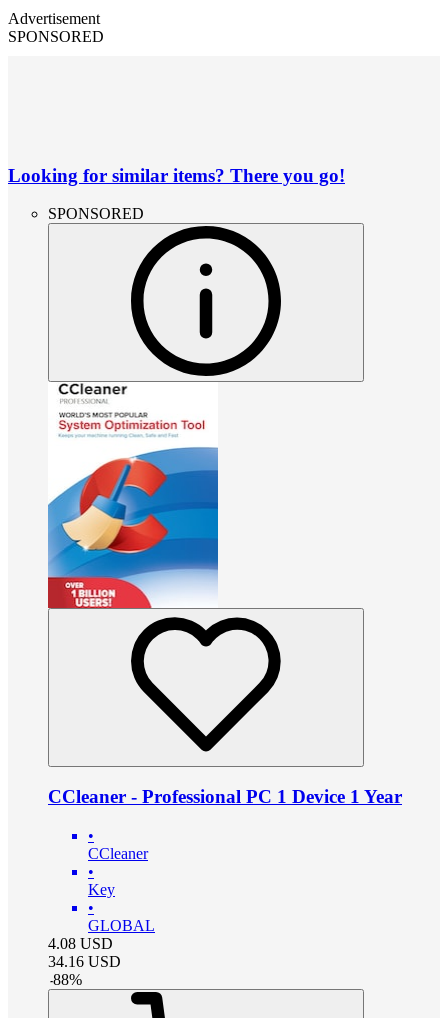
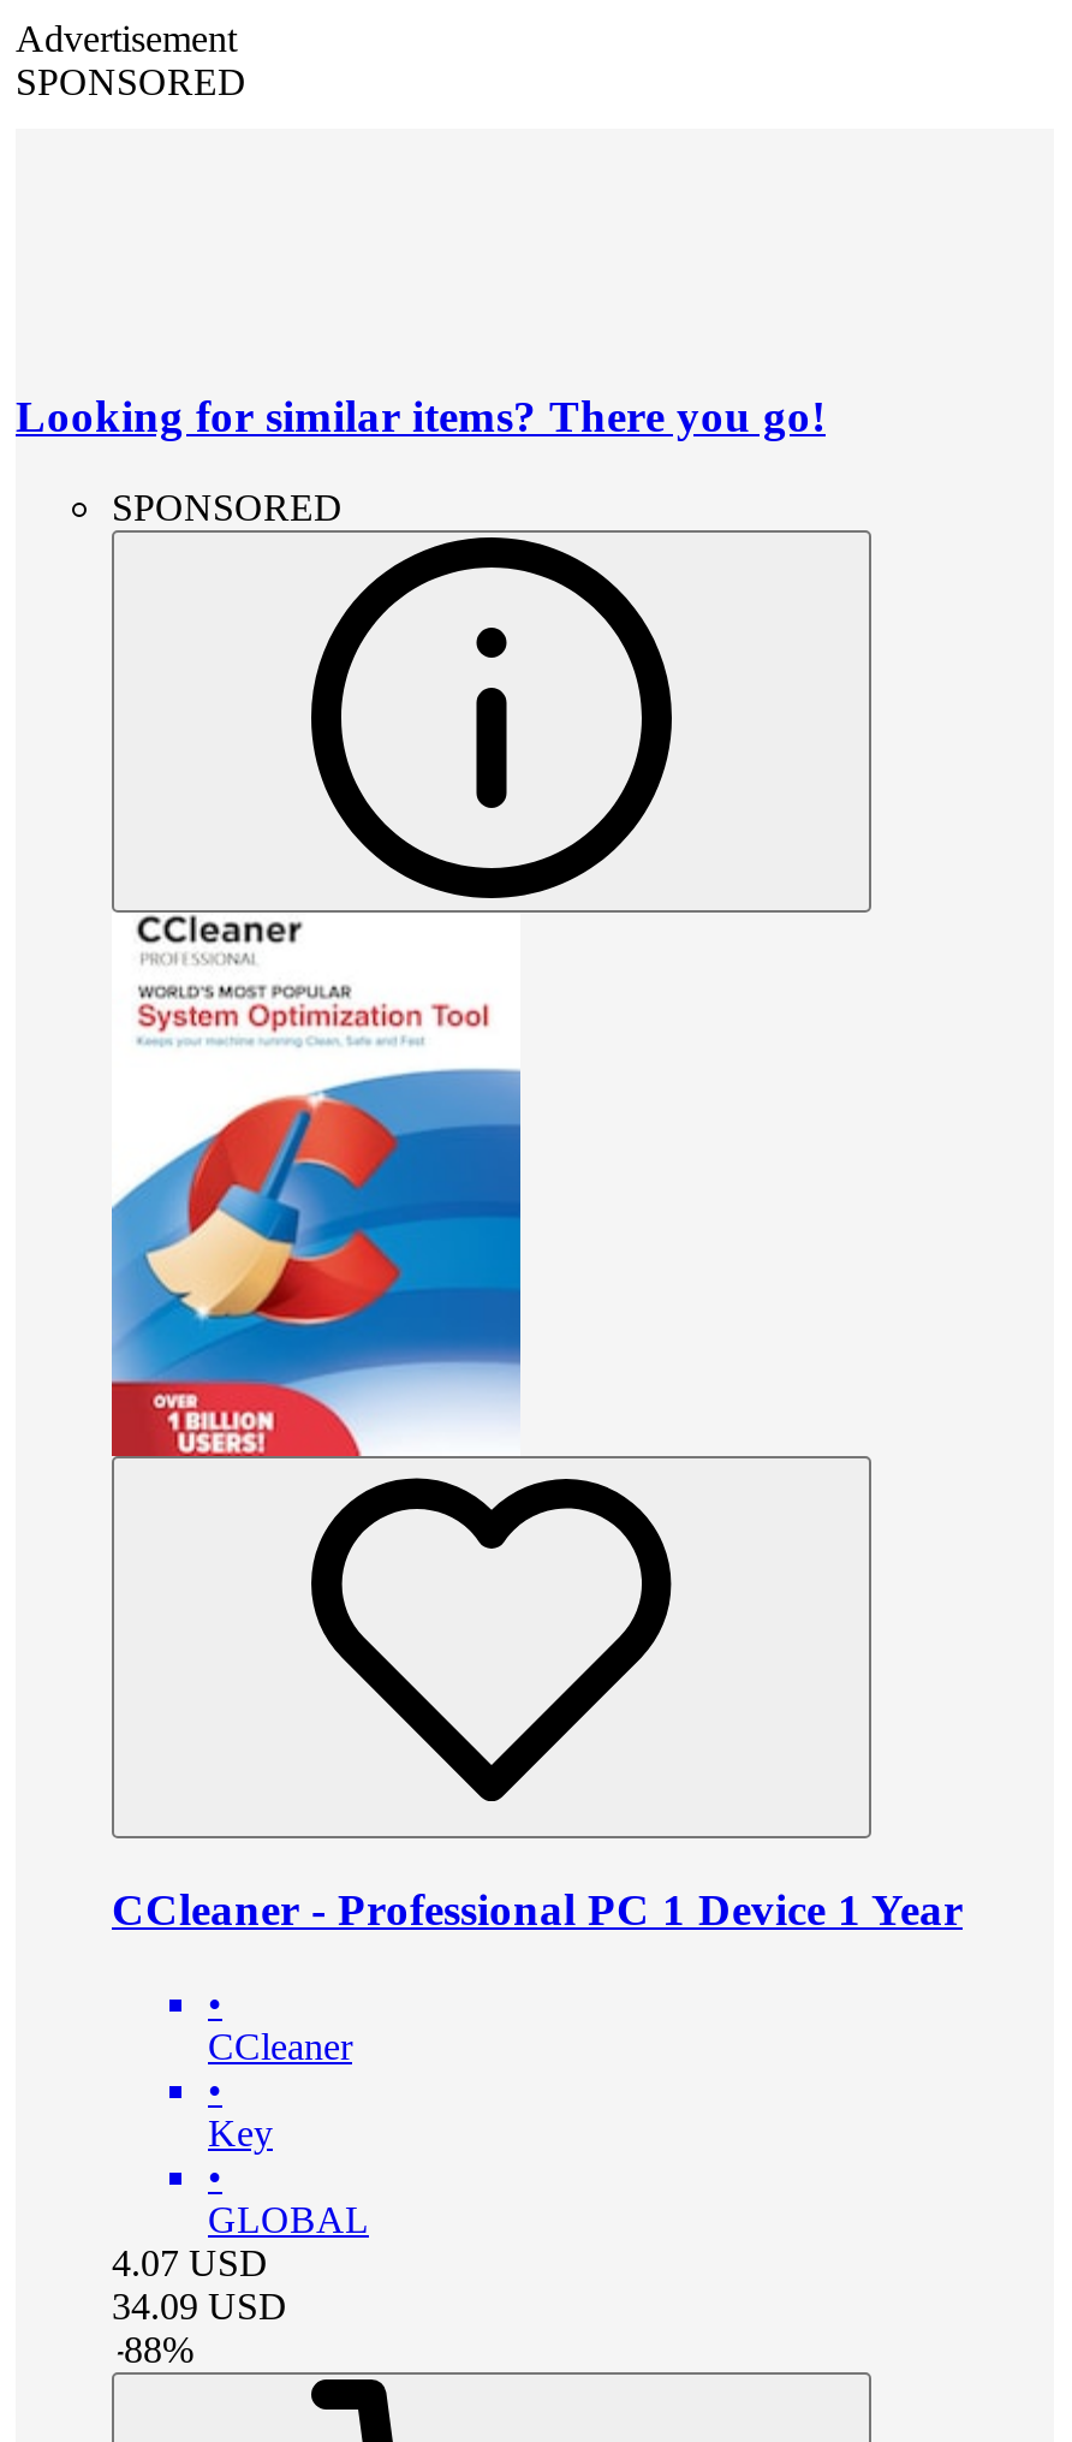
[48,935,113,952] 4.08 USD -> [112,2242,268,2283] 4.07 USD
[48,953,121,970] 34.16 USD -> [112,2285,287,2326] 34.09 USD

